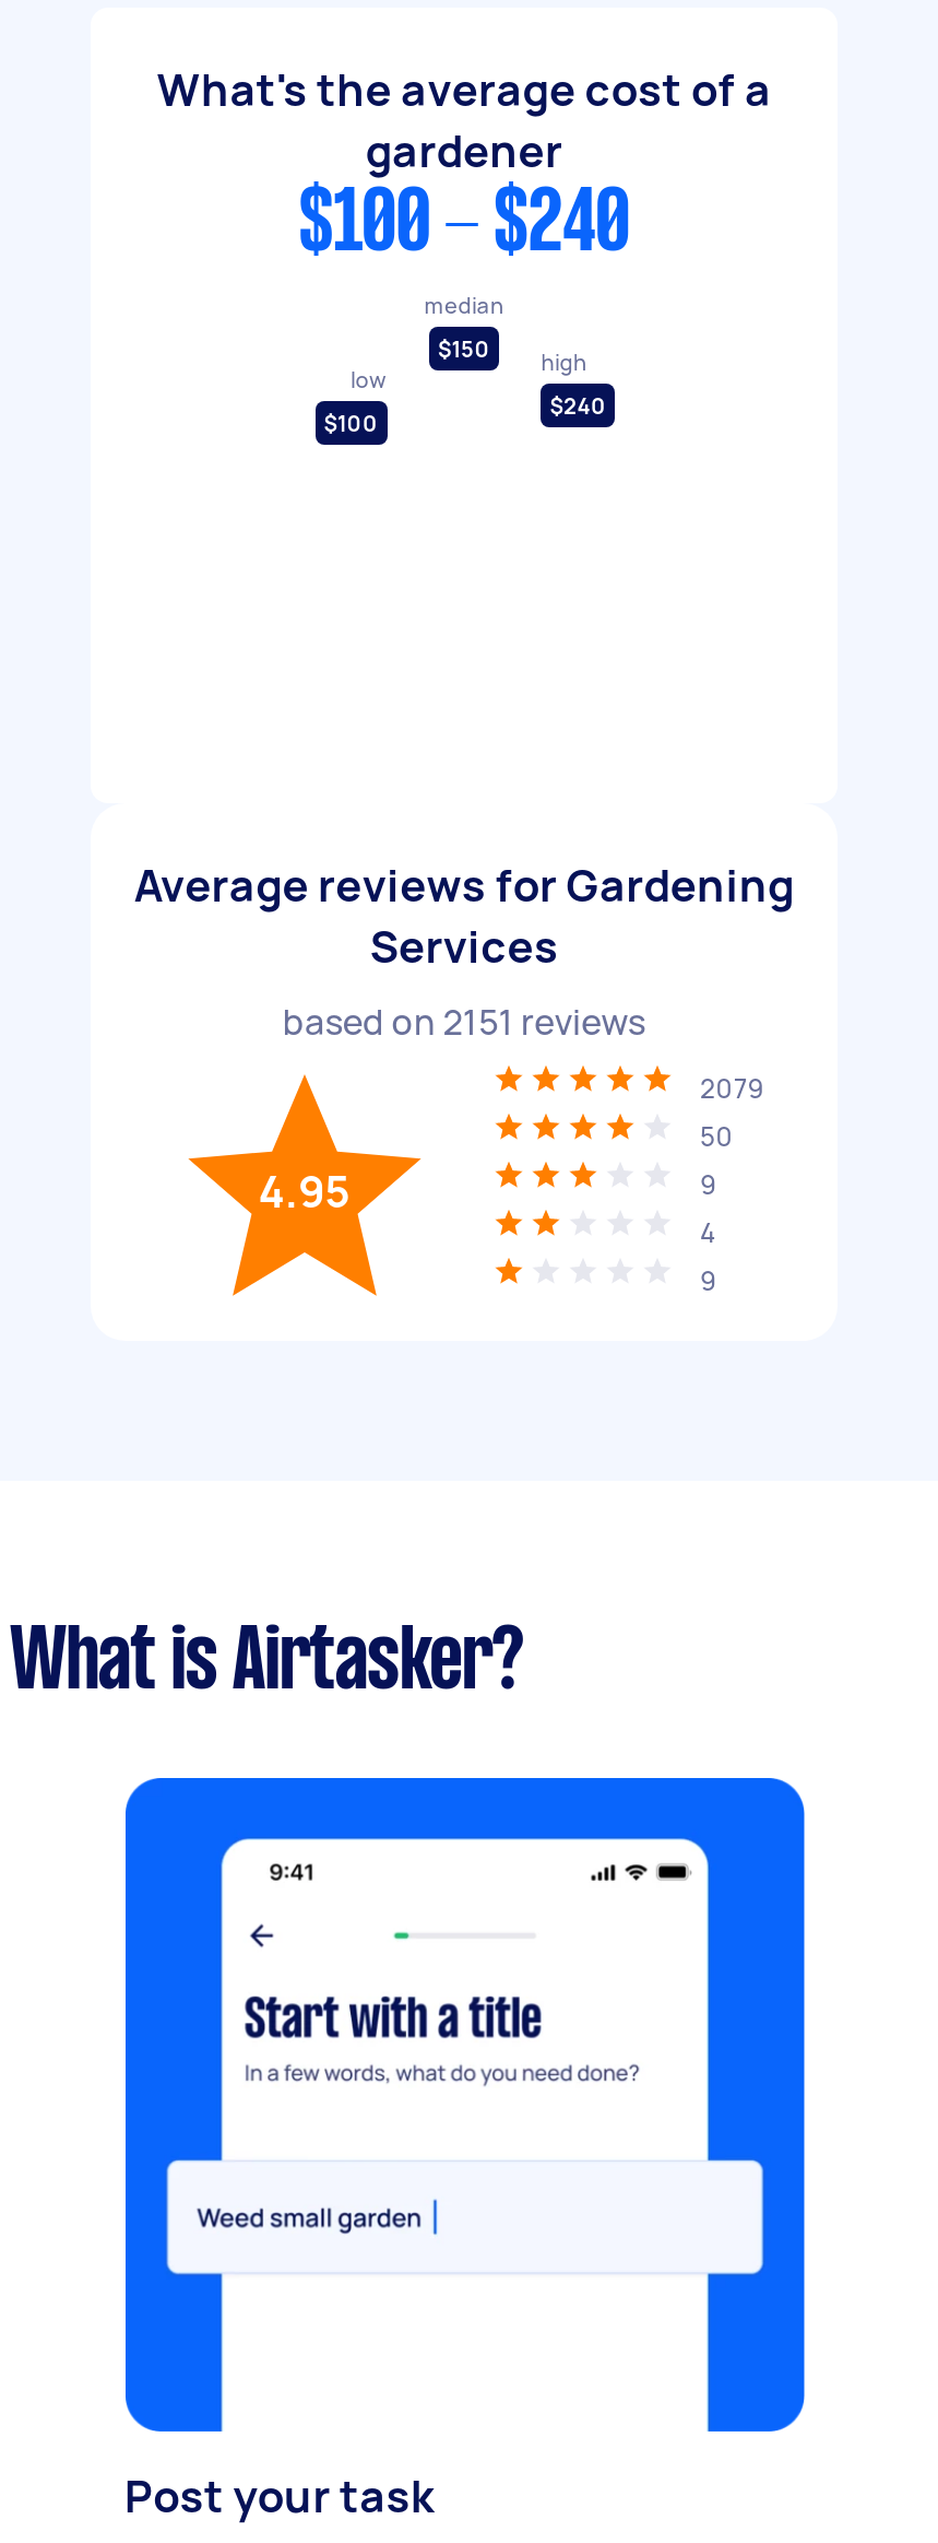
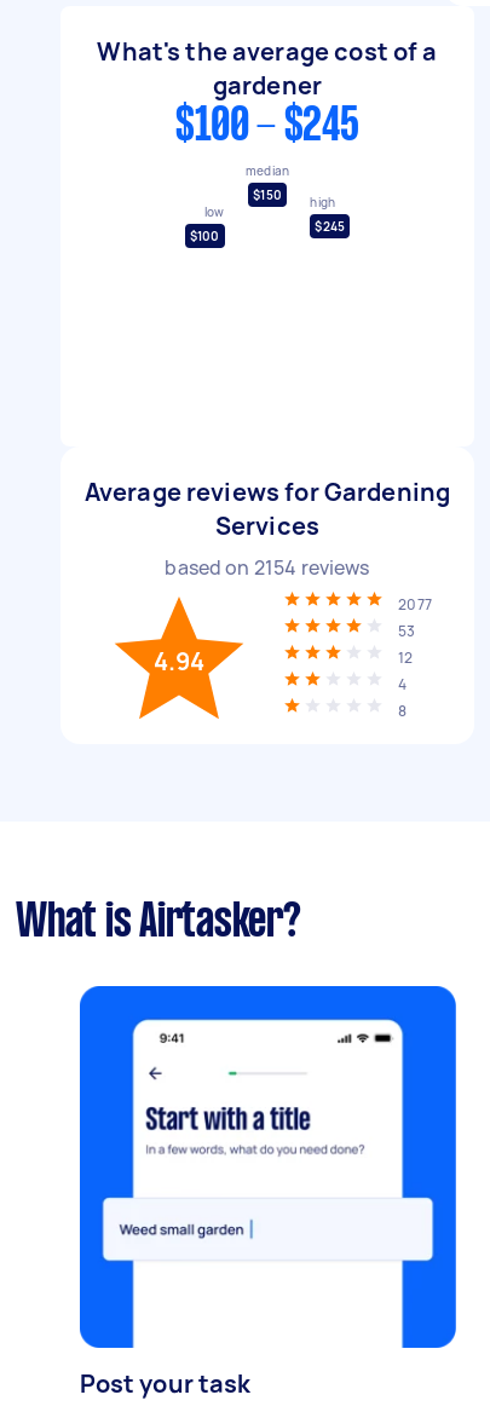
[299,187,629,266] $100 - $240 -> [176,105,359,149] $100 - $245
[550,391,607,421] $240 -> [315,218,345,235] $245
[283,998,646,1046] based on 2151 reviews -> [165,554,370,581] based on 2154 reviews
[700,1070,763,1107] 2079 -> [398,594,432,615] 2077
[700,1118,734,1155] 50 -> [398,621,416,641] 53
[258,1161,351,1220] 4.95 -> [153,645,205,677] 4.94
[700,1166,716,1203] 9 -> [398,647,413,668] 12
[700,1262,716,1299] 9 -> [398,701,407,721] 8

